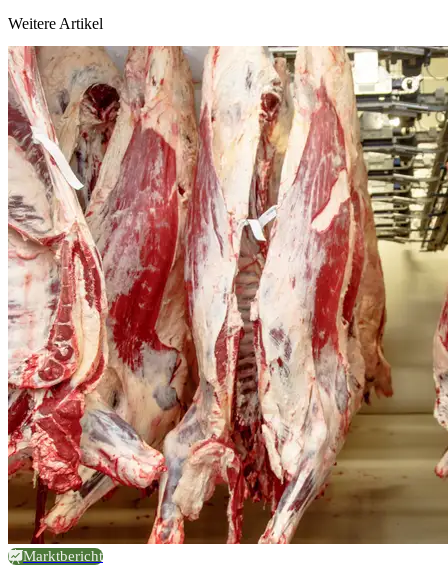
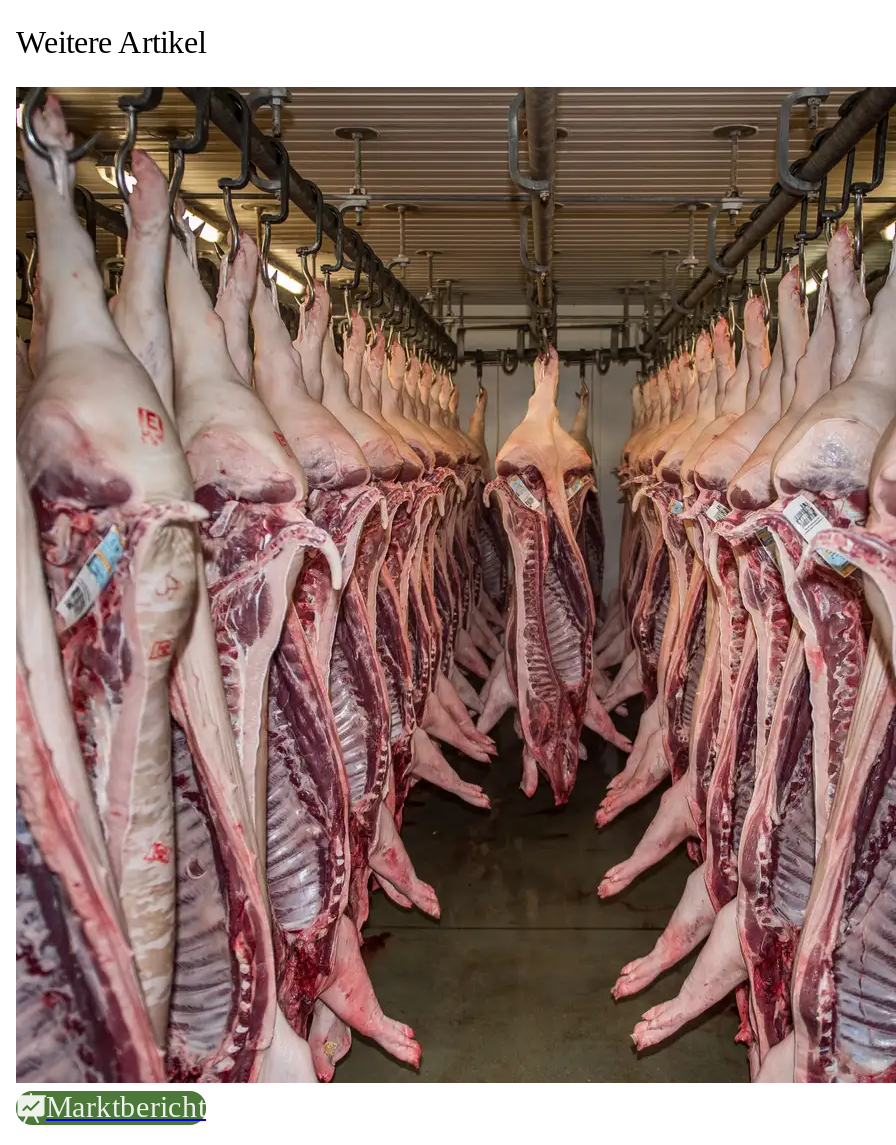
[7,45,445,545] [image] -> [14,85,890,1085] [image]

